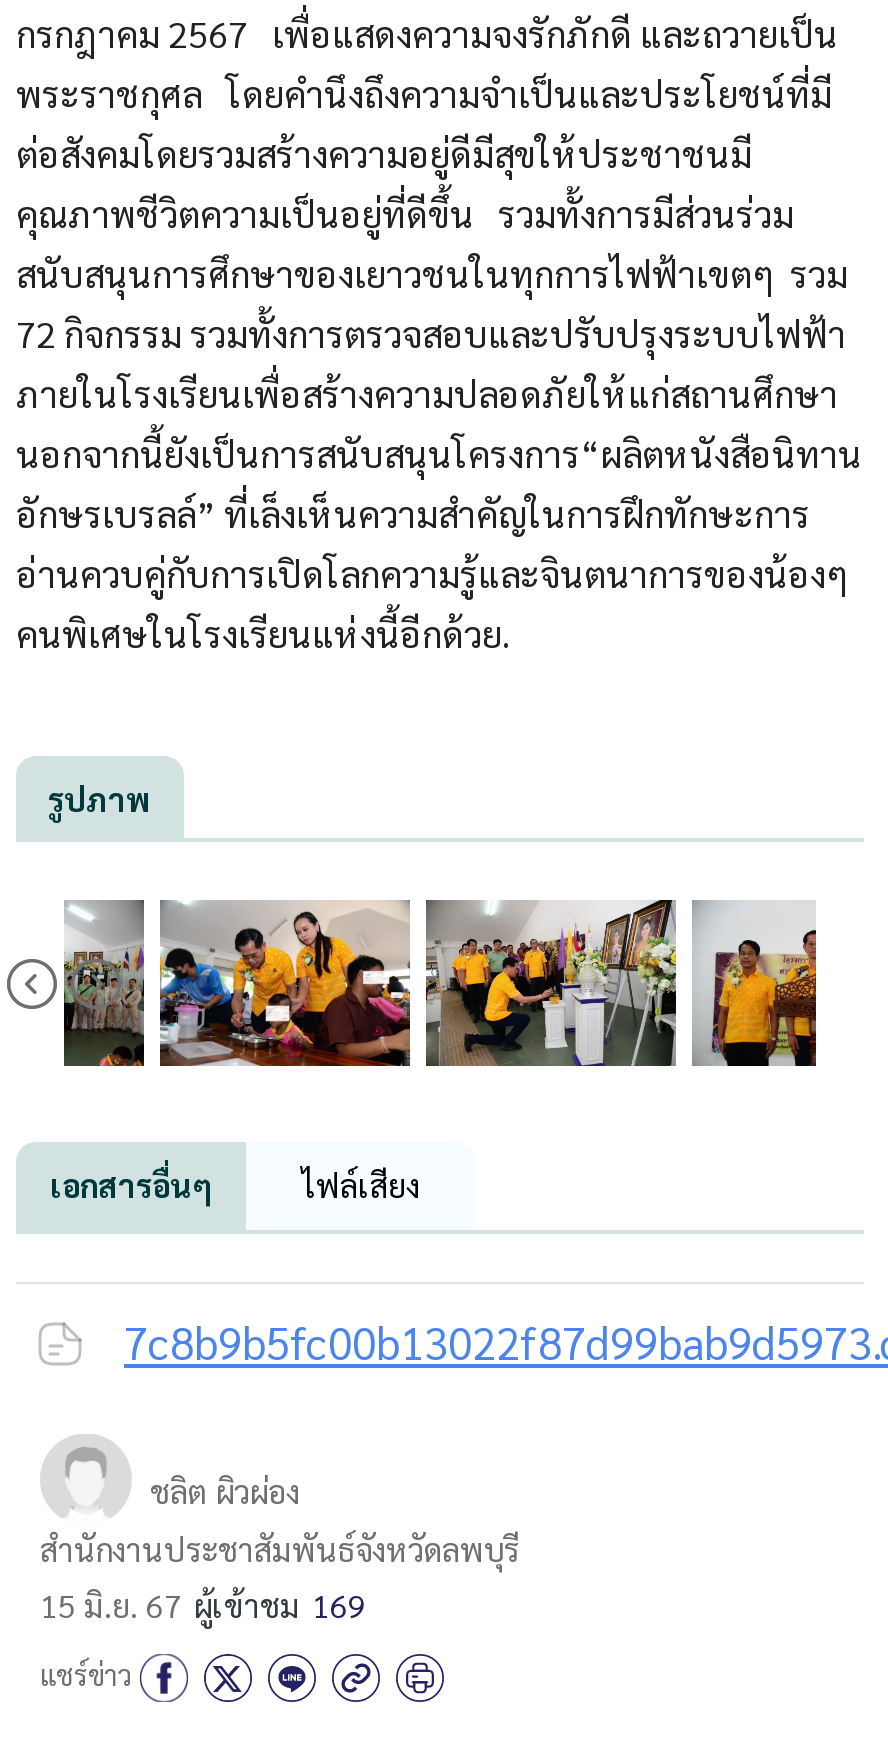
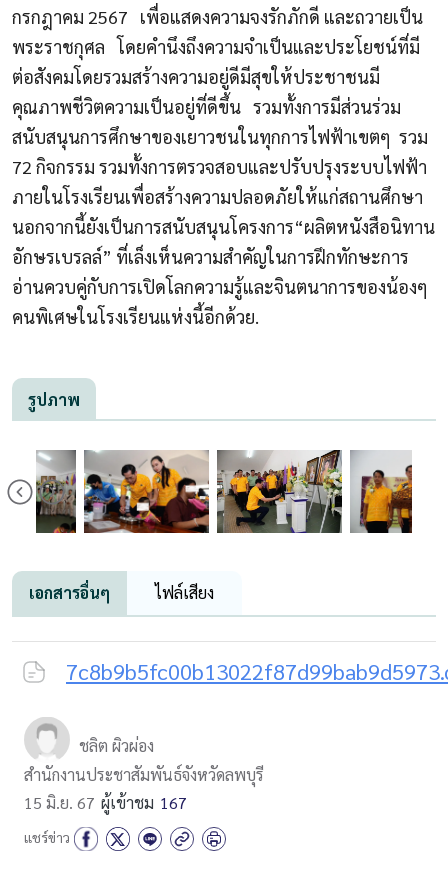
[40,1583,366,1625] 15 มิ.ย. 67 ผู้เข้าชม 169 -> [24,792,187,813] 15 มิ.ย. 67 ผู้เข้าชม 167

